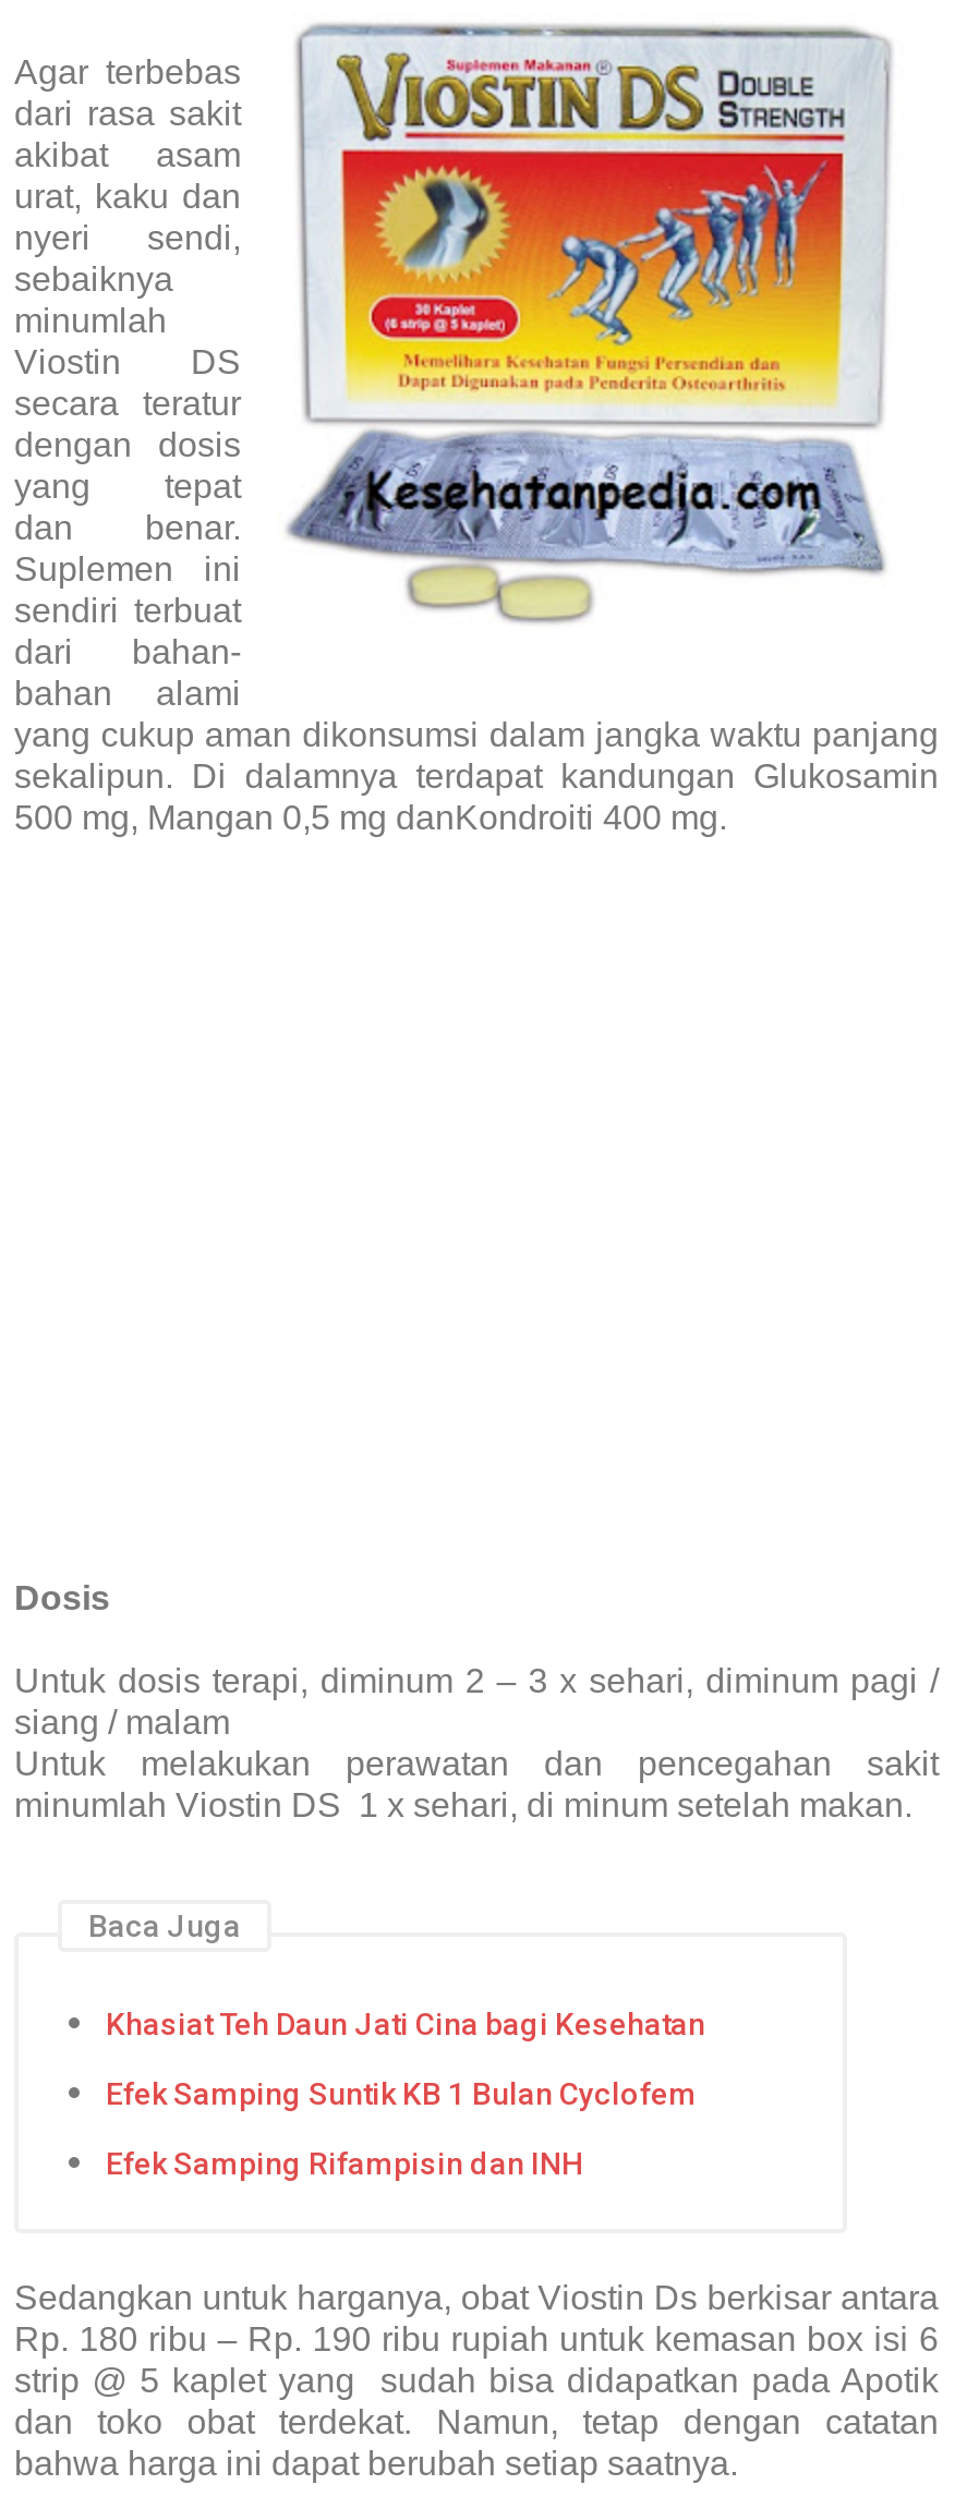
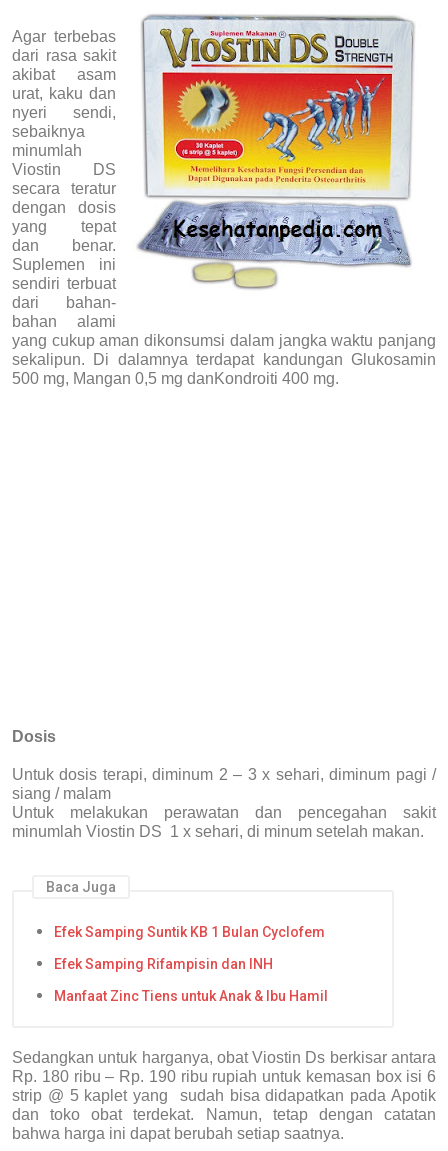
[106,2007,705,2042] Khasiat Teh Daun Jati Cina bagi Kesehatan -> none
moved [106,2076,697,2180] -> [54,924,325,972]: Efek Samping Suntik KB 1 Bulan Cyclofem | Efek Samping Rifampisin dan INH
none -> [54,988,328,1004] Manfaat Zinc Tiens untuk Anak & Ibu Hamil

